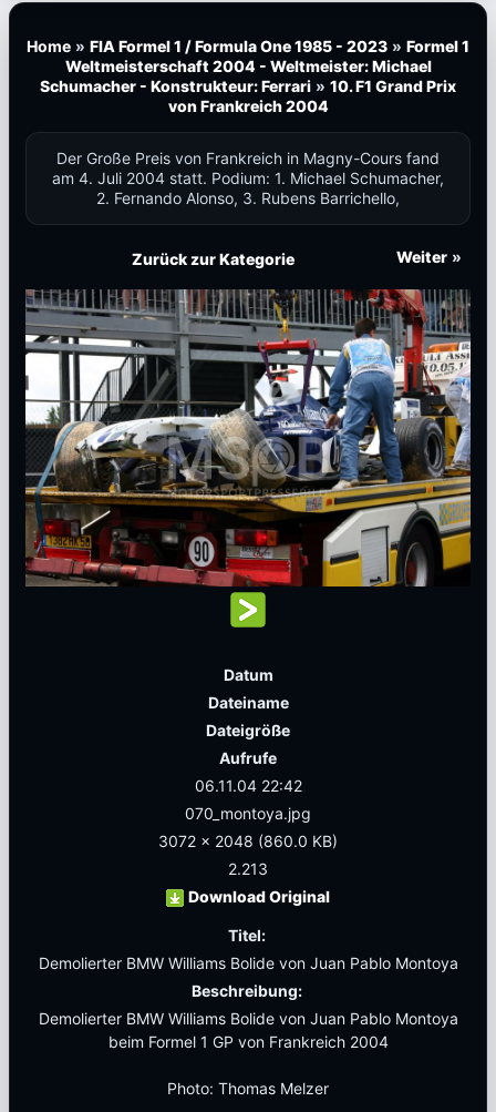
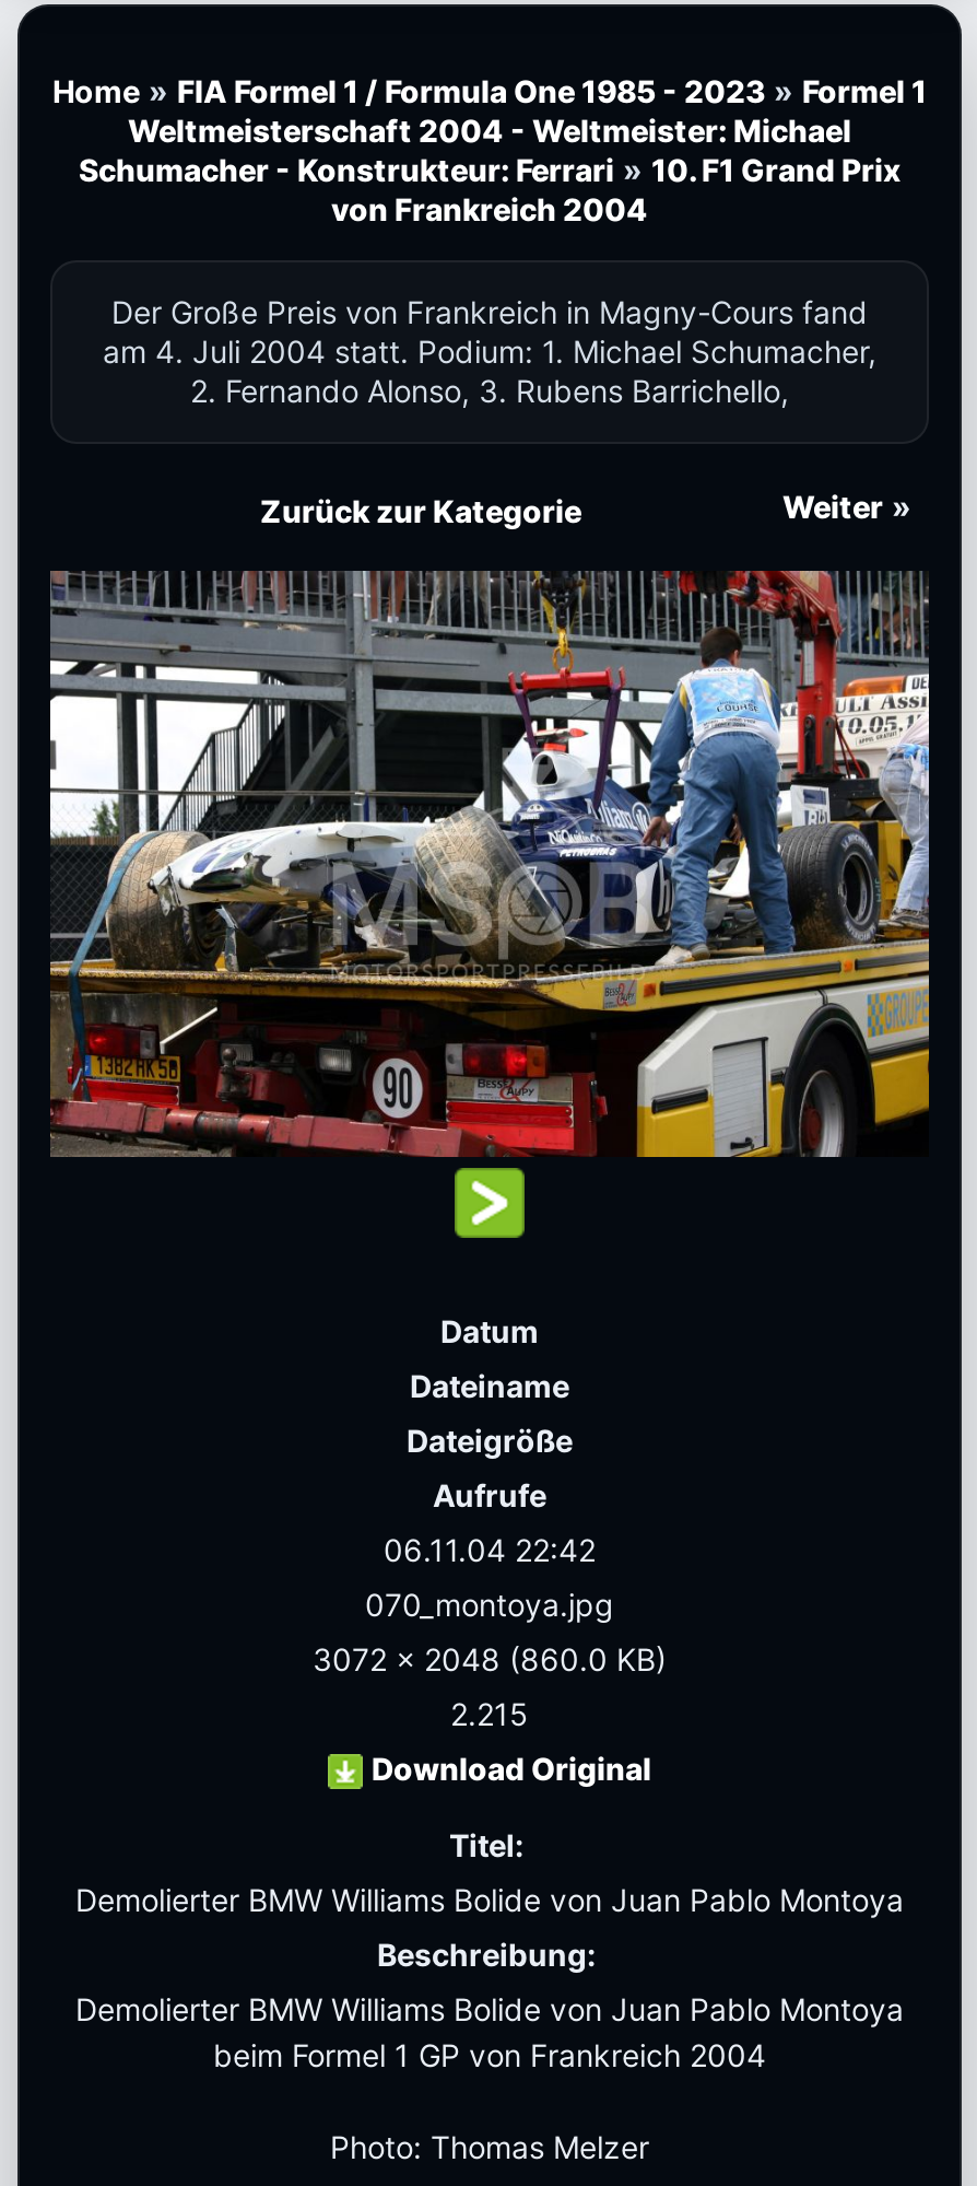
[228,859,268,878] 2.213 -> [450,1695,529,1732] 2.215

